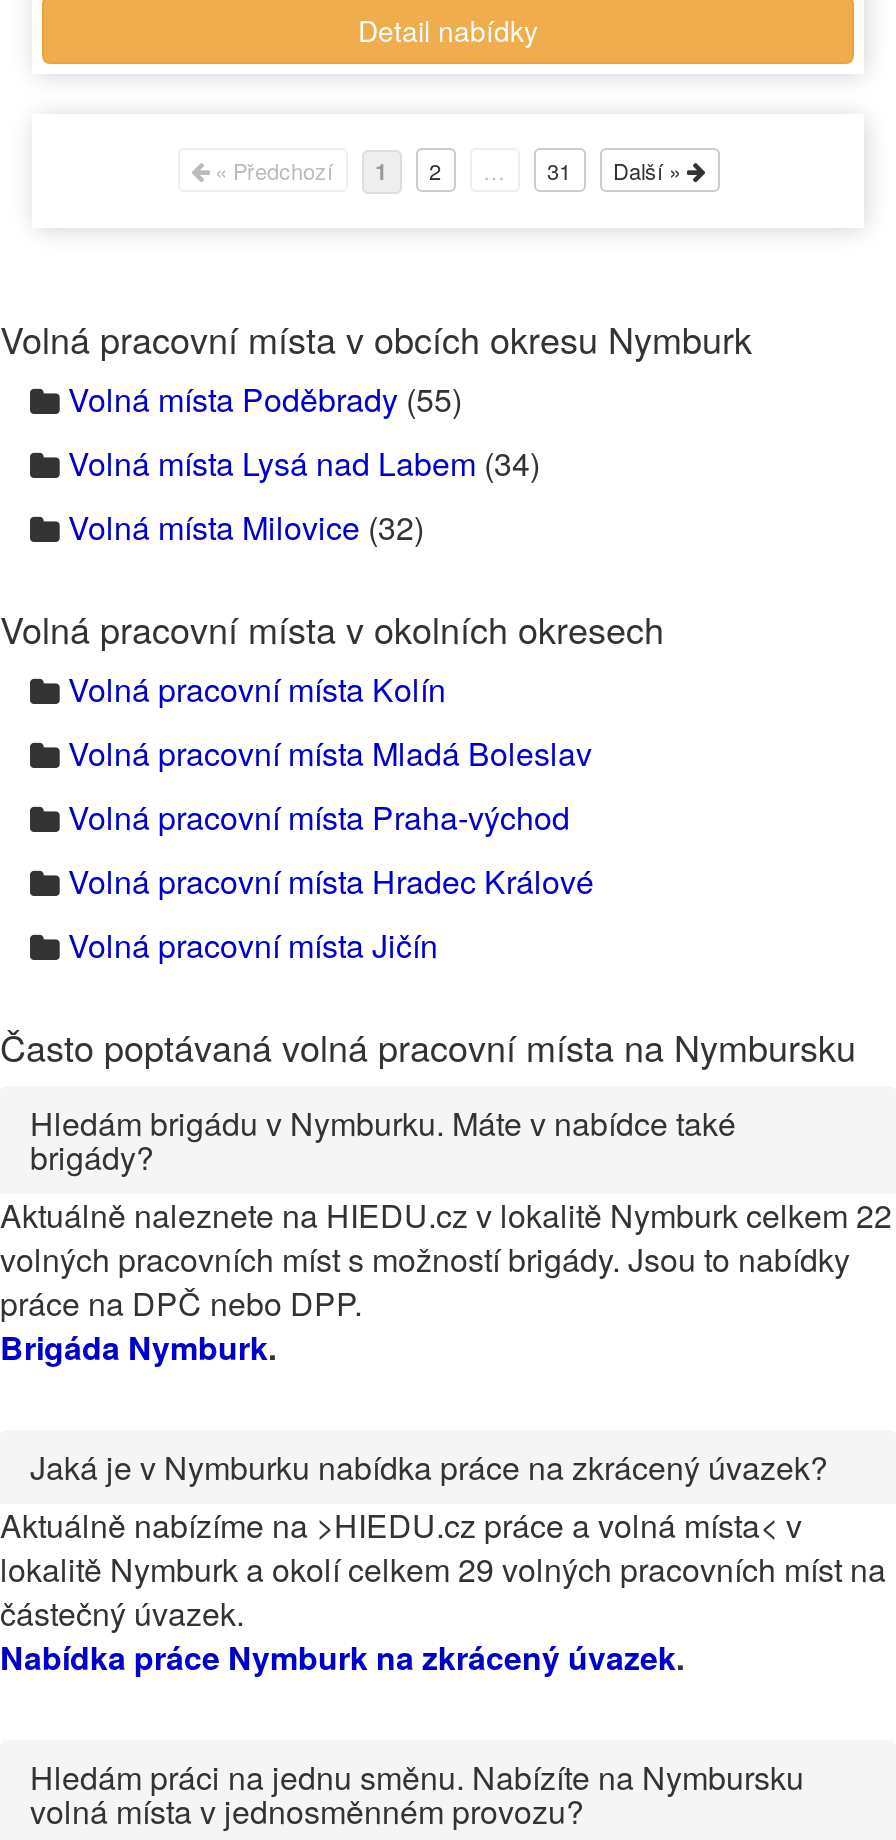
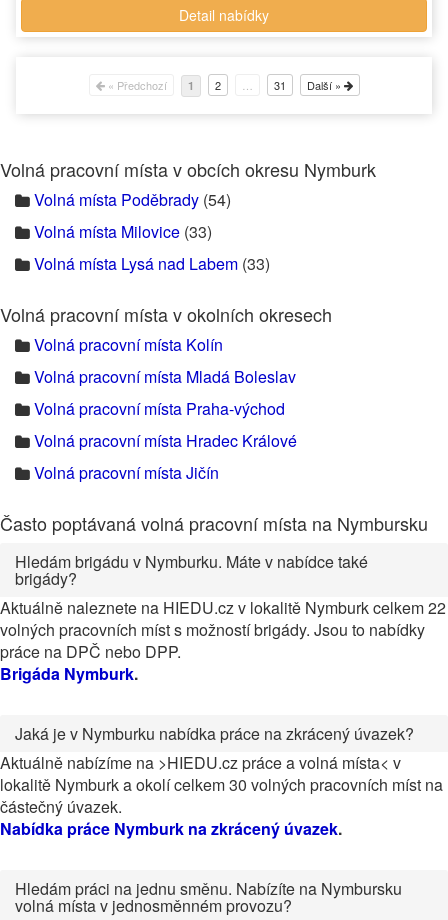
[68,376,540,550] Volná místa Poděbrady (55) | Volná místa Lysá nad Labem (34) | Volná místa Milovice (32) -> [34,188,270,275] Volná místa Poděbrady (54) | Volná místa Milovice (33) | Volná místa Lysá nad Labem (33)
[0,1546,886,1592] lokalitě Nymburk a okolí celkem 29 volných pracovních míst na -> [0,773,443,796] lokalitě Nymburk a okolí celkem 30 volných pracovních míst na

